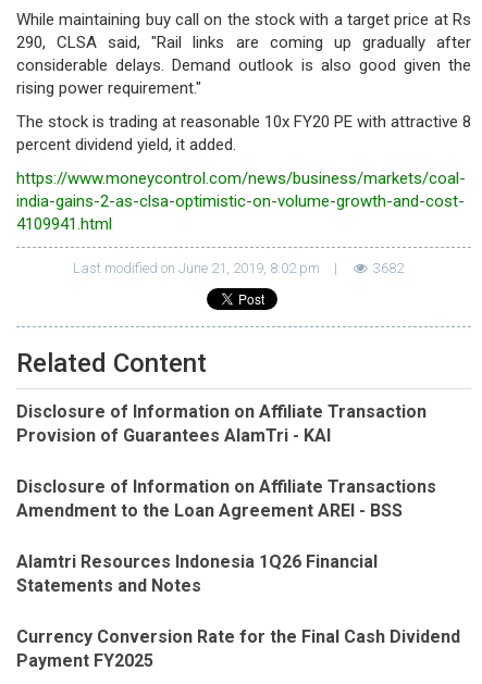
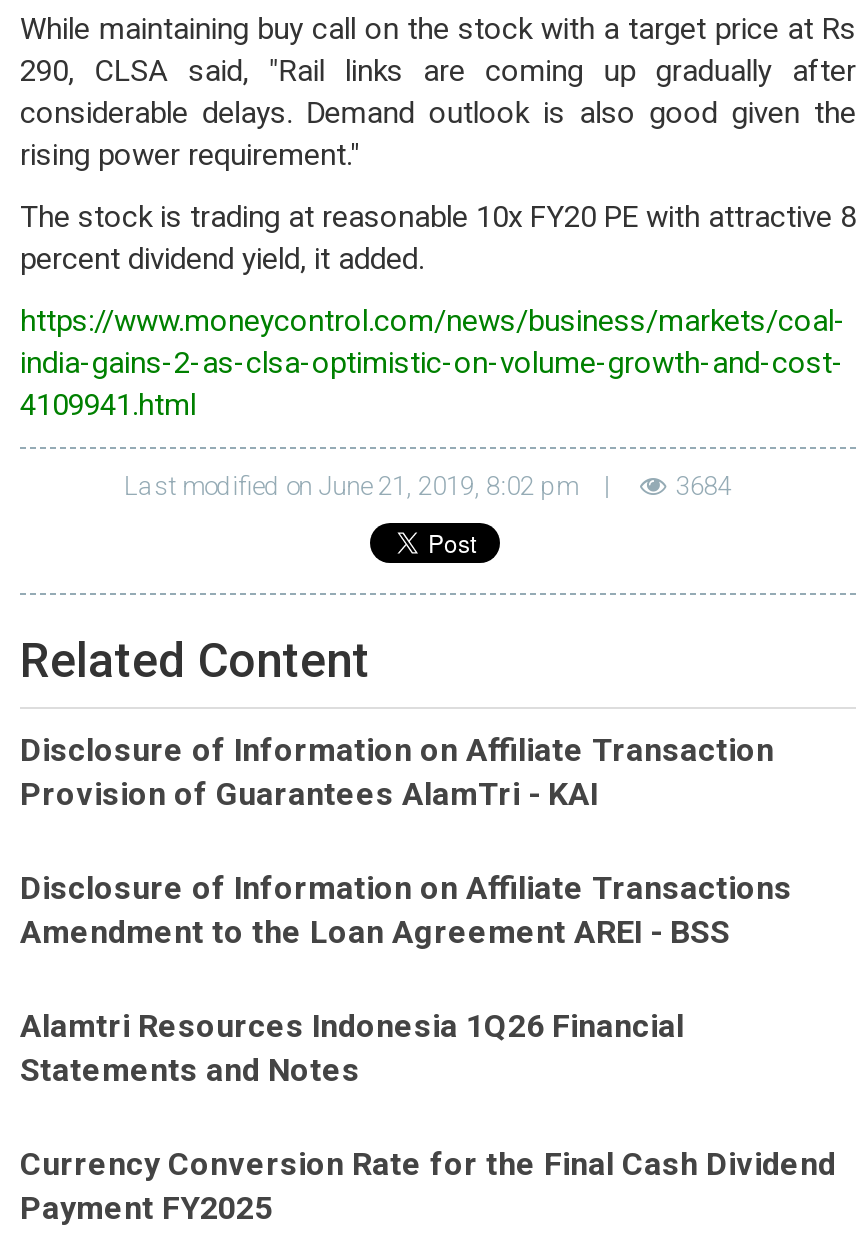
[370,260,403,276] 3682 -> [670,471,732,501] 3684

